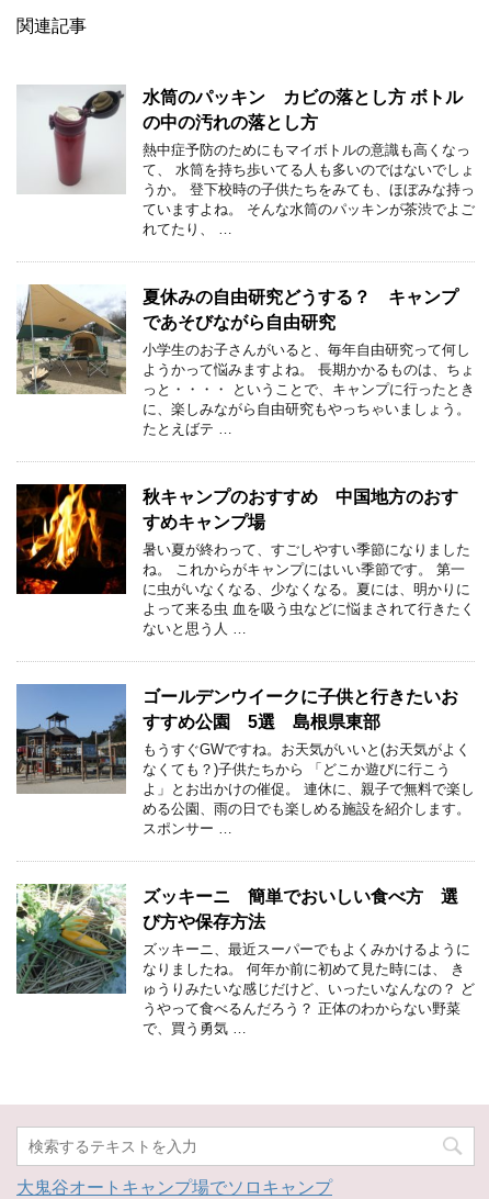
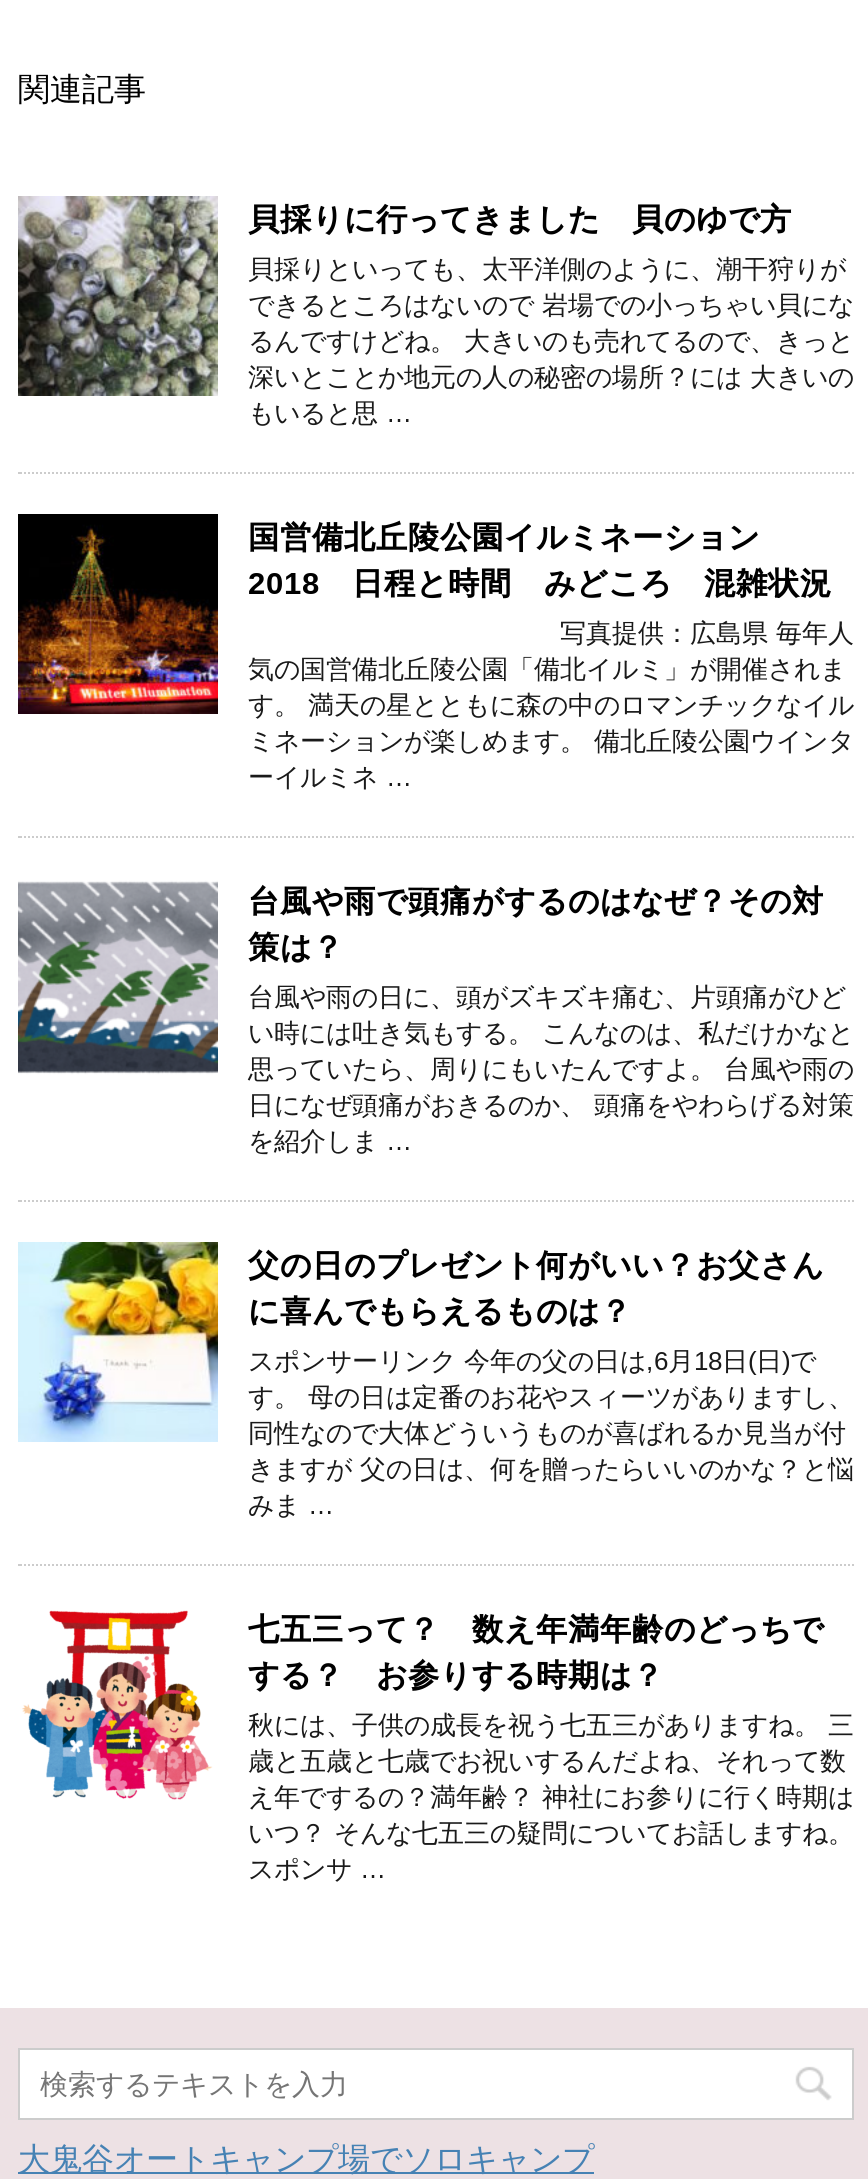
[16,86,463,195] [image] | 水筒のパッキン カビの落とし方 ボトル | の中の汚れの落とし方 -> [16,195,792,399] [image] | 貝採りに行ってきました 貝のゆで方
[143,142,475,237] 熱中症予防のためにもマイボトルの意識も高くなっ | て、 水筒を持ち歩いてる人も多いのではないでしょ | うか。 登下校時の子供たちをみても、ほぼみな持っ | ていますよね。 そんな水筒のパッキンが茶渋でよご | れてたり、 … -> [248,253,854,427] 貝採りといっても、太平洋側のように、潮干狩りが | できるところはないので 岩場での小っちゃい貝にな | るんですけどね。 大きいのも売れてるので、きっと | 深いとことか地元の人の秘密の場所？には 大きいの | もいると思 …
[16,284,458,394] [image] | 夏休みの自由研究どうする？ キャンプ | であそびながら自由研究 -> [16,511,832,715] [image] | 国営備北丘陵公園イルミネーション | 2018 日程と時間 みどころ 混雑状況
[143,341,475,437] 小学生のお子さんがいると、毎年自由研究って何し | ようかって悩みますよね。 長期かかるものは、ちょ | っと・・・・ ということで、キャンプに行ったとき | に、楽しみながら自由研究もやっちゃいましょう。 | たとえばテ … -> [248,617,854,791] 写真提供：広島県 毎年人 | 気の国営備北丘陵公園「備北イルミ」が開催されま | す。 満天の星とともに森の中のロマンチックなイル | ミネーションが楽しめます。 備北丘陵公園ウインタ | ーイルミネ …
[15,483,458,595] [image] | 秋キャンプのおすすめ 中国地方のおす | すめキャンプ場 -> [16,881,824,1077] [image] | 台風や雨で頭痛がするのはなぜ？その対 | 策は？
[143,541,475,637] 暑い夏が終わって、すごしやすい季節になりました | ね。 これからがキャンプにはいい季節です。 第一 | に虫がいなくなる、少なくなる。夏には、明かりに | よって来る虫 血を吸う虫などに悩まされて行きたく | ないと思う人 … -> [248,981,854,1155] 台風や雨の日に、頭がズキズキ痛む、片頭痛がひど | い時には吐き気もする。 こんなのは、私だけかなと | 思っていたら、周りにもいたんですよ。 台風や雨の | 日になぜ頭痛がおきるのか、 頭痛をやわらげる対策 | を紹介しま …
[15,683,458,795] [image] | ゴールデンウイークに子供と行きたいお | すすめ公園 5選 島根県東部 -> [18,1241,824,1441] [image] | 父の日のプレゼント何がいい？お父さん | に喜んでもらえるものは？
[143,741,475,837] もうすぐGWですね。お天気がいいと(お天気がよく | なくても？)子供たちから 「どこか遊びに行こう | よ」とお出かけの催促。 連休に、親子で無料で楽し | める公園、雨の日でも楽しめる施設を紹介します。 | スポンサー … -> [248,1345,854,1519] スポンサーリンク 今年の父の日は,6月18日(日)で | す。 母の日は定番のお花やスィーツがありますし、 | 同性なので大体どういうものが喜ばれるか見当が付 | きますが 父の日は、何を贈ったらいいのかな？と悩 | みま …
[15,883,458,995] [image] | ズッキーニ 簡単でおいしい食べ方 選 | び方や保存方法 -> [18,1609,824,1805] [image] | 七五三って？ 数え年満年齢のどっちで | する？ お参りする時期は？
[143,941,475,1036] ズッキーニ、最近スーパーでもよくみかけるように | なりましたね。 何年か前に初めて見た時には、 き | ゅうりみたいな感じだけど、いったいなんなの？ ど | うやって食べるんだろう？ 正体のわからない野菜 | で、買う勇気 … -> [248,1709,854,1883] 秋には、子供の成長を祝う七五三がありますね。 三 | 歳と五歳と七歳でお祝いするんだよね、それって数 | え年でするの？満年齢？ 神社にお参りに行く時期は | いつ？ そんな七五三の疑問についてお話しますね。 | スポンサ …

